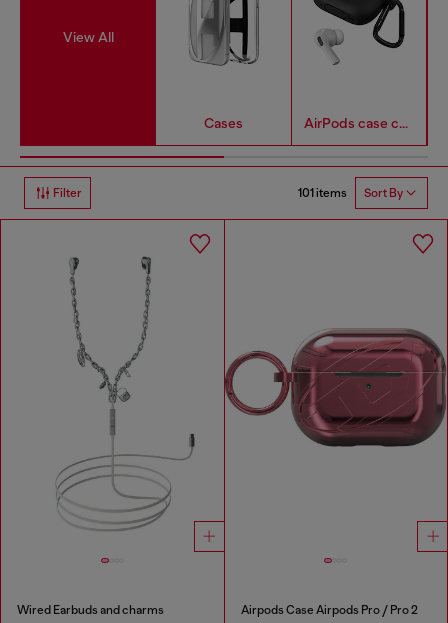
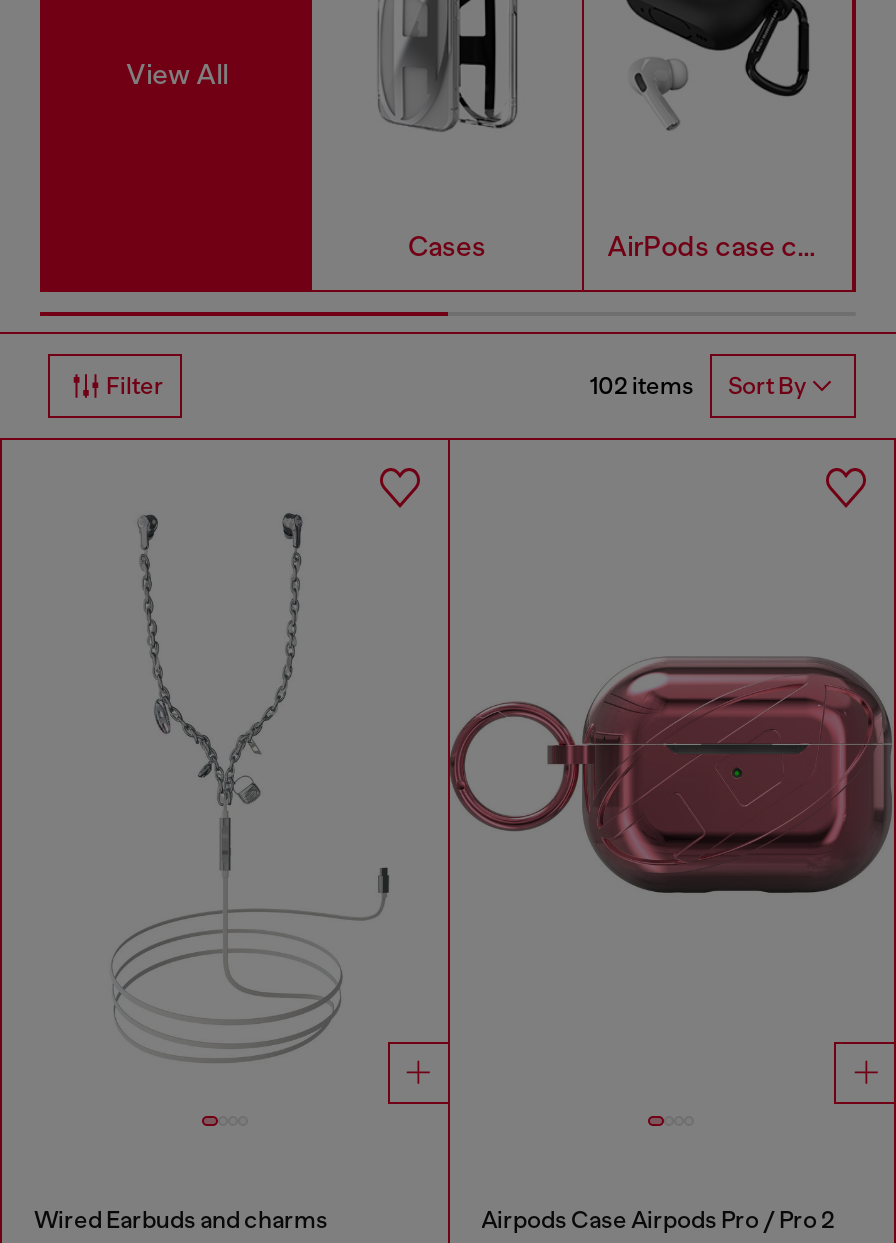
[298,186,403,200] 101 items Sort By -> [590,372,806,401] 102 items Sort By

